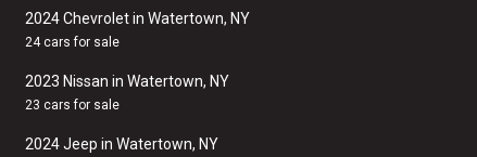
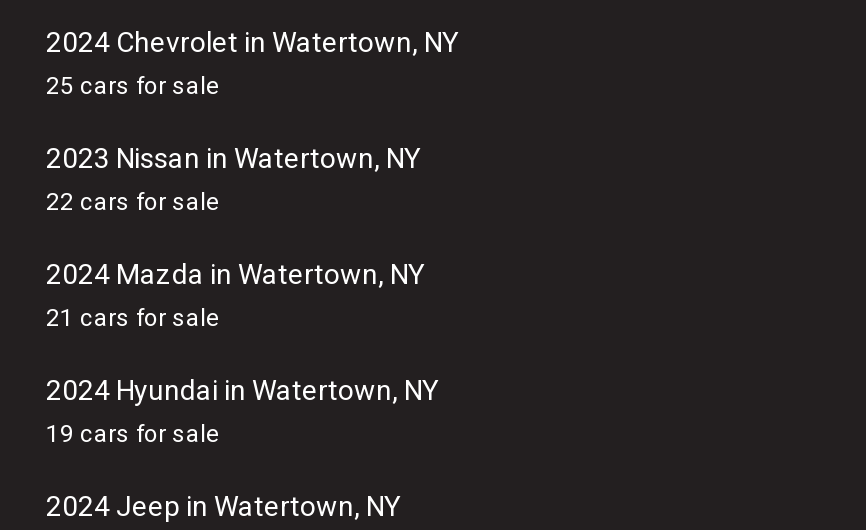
[25,35,120,50] 24 cars for sale -> [46,72,220,100] 25 cars for sale
[25,97,120,113] 23 cars for sale -> [46,188,440,448] 22 cars for sale | 2024 Mazda in Watertown, NY | 21 cars for sale | 2024 Hyundai in Watertown, NY | 19 cars for sale

